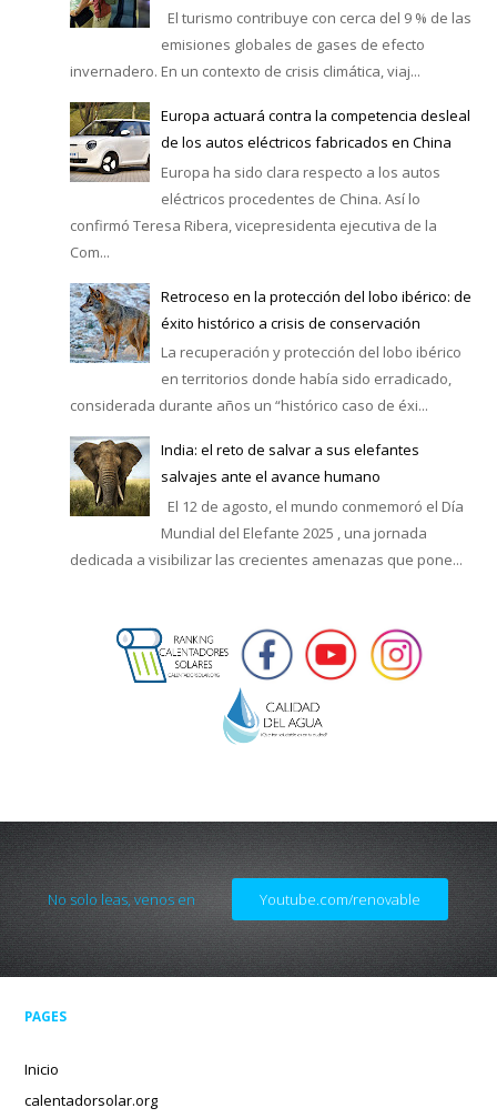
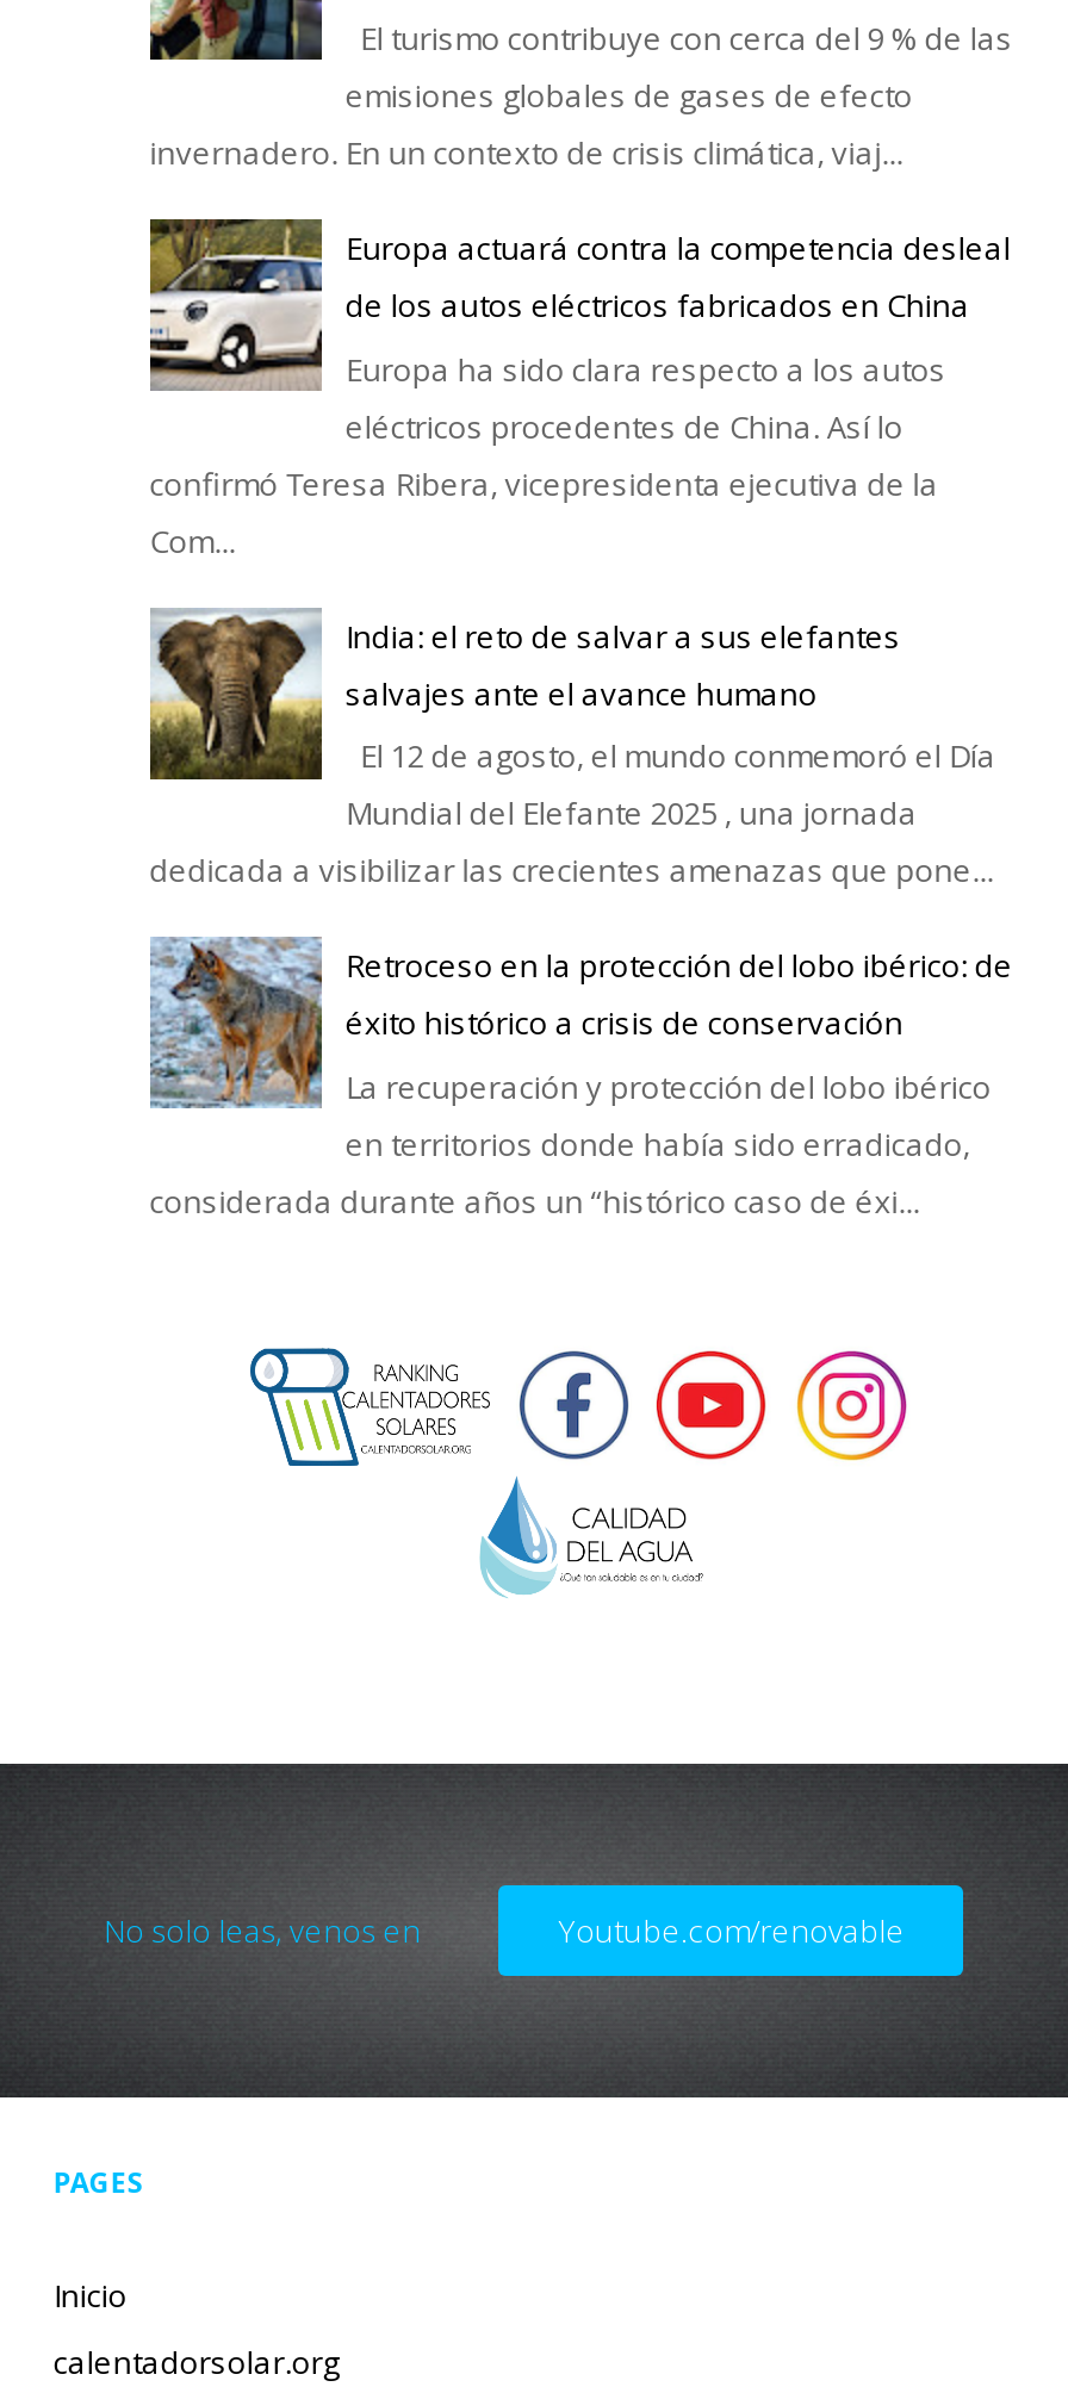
moved [68,280,471,415] -> [145,932,1013,1222]: [image] | Retroceso en la protección del lobo ibérico: de | éxito histórico a crisis de conservación | La recuperación y protección del lobo ibérico | en territorios donde había sido erradicado, | considerada durante años un “histórico caso de éxi...
moved [69,439,464,569] -> [148,613,996,892]: [image] | India: el reto de salvar a sus elefantes | salvajes ante el avance humano | El 12 de agosto, el mundo conmemoró el Día | Mundial del Elefante 2025 , una jornada | dedicada a visibilizar las crecientes amenazas que pone...

